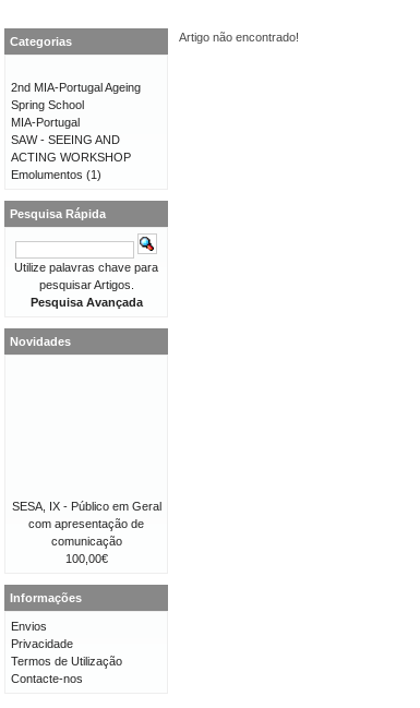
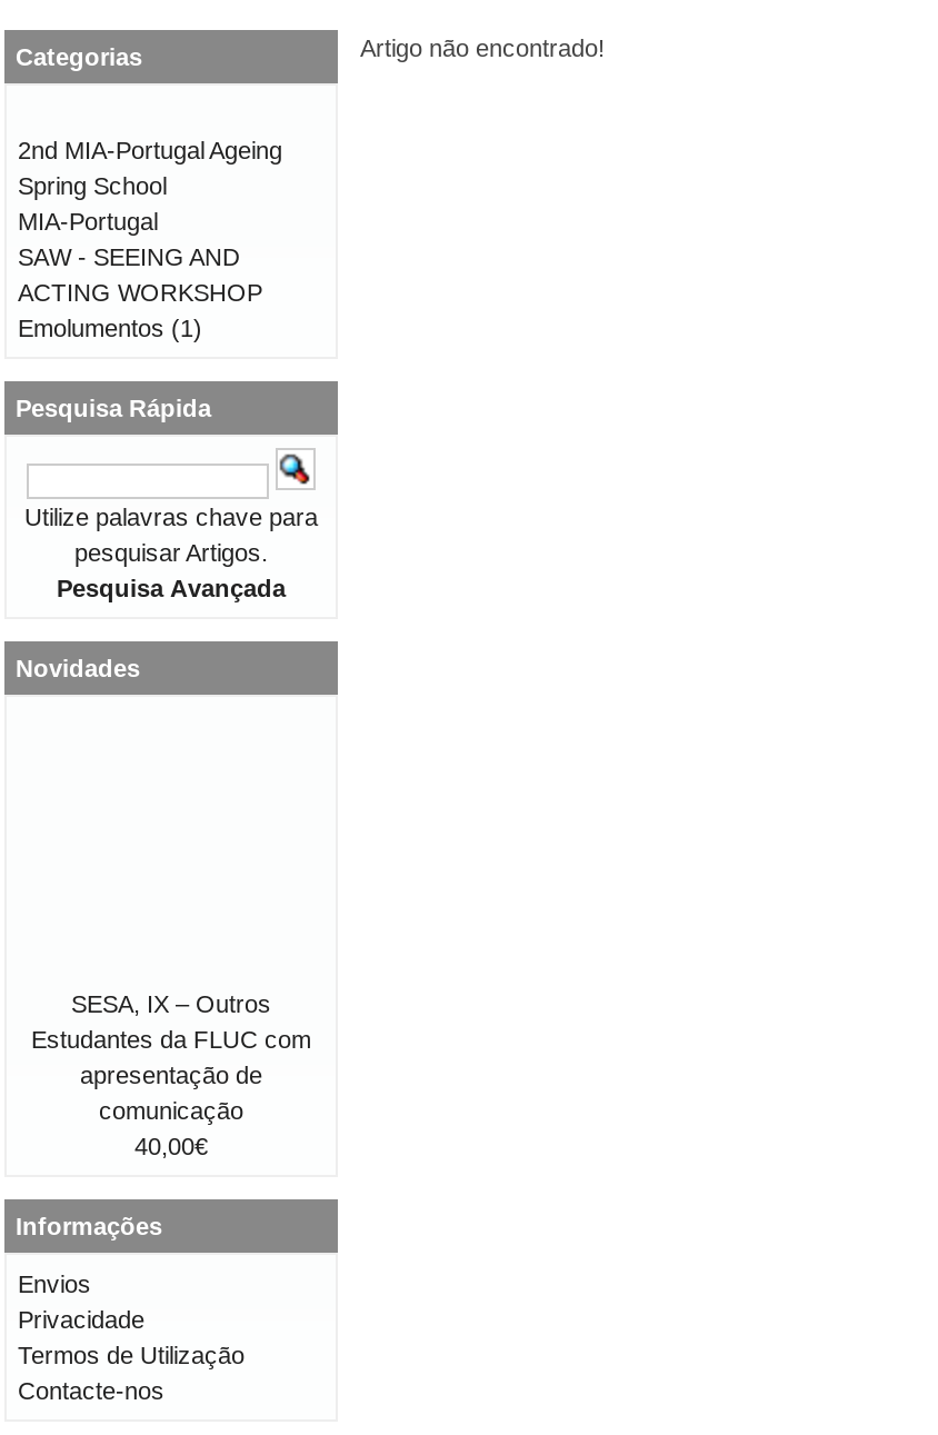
[11,500,161,530] SESA, IX - Público em Geral | com apresentação de -> [31,990,311,1088] SESA, IX – Outros | Estudantes da FLUC com | apresentação de
[65,552,107,565] 100,00€ -> [134,1133,208,1159] 40,00€

